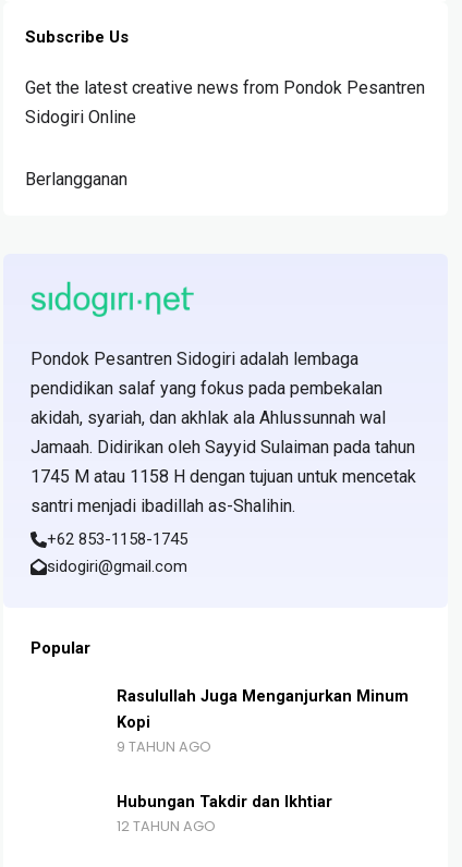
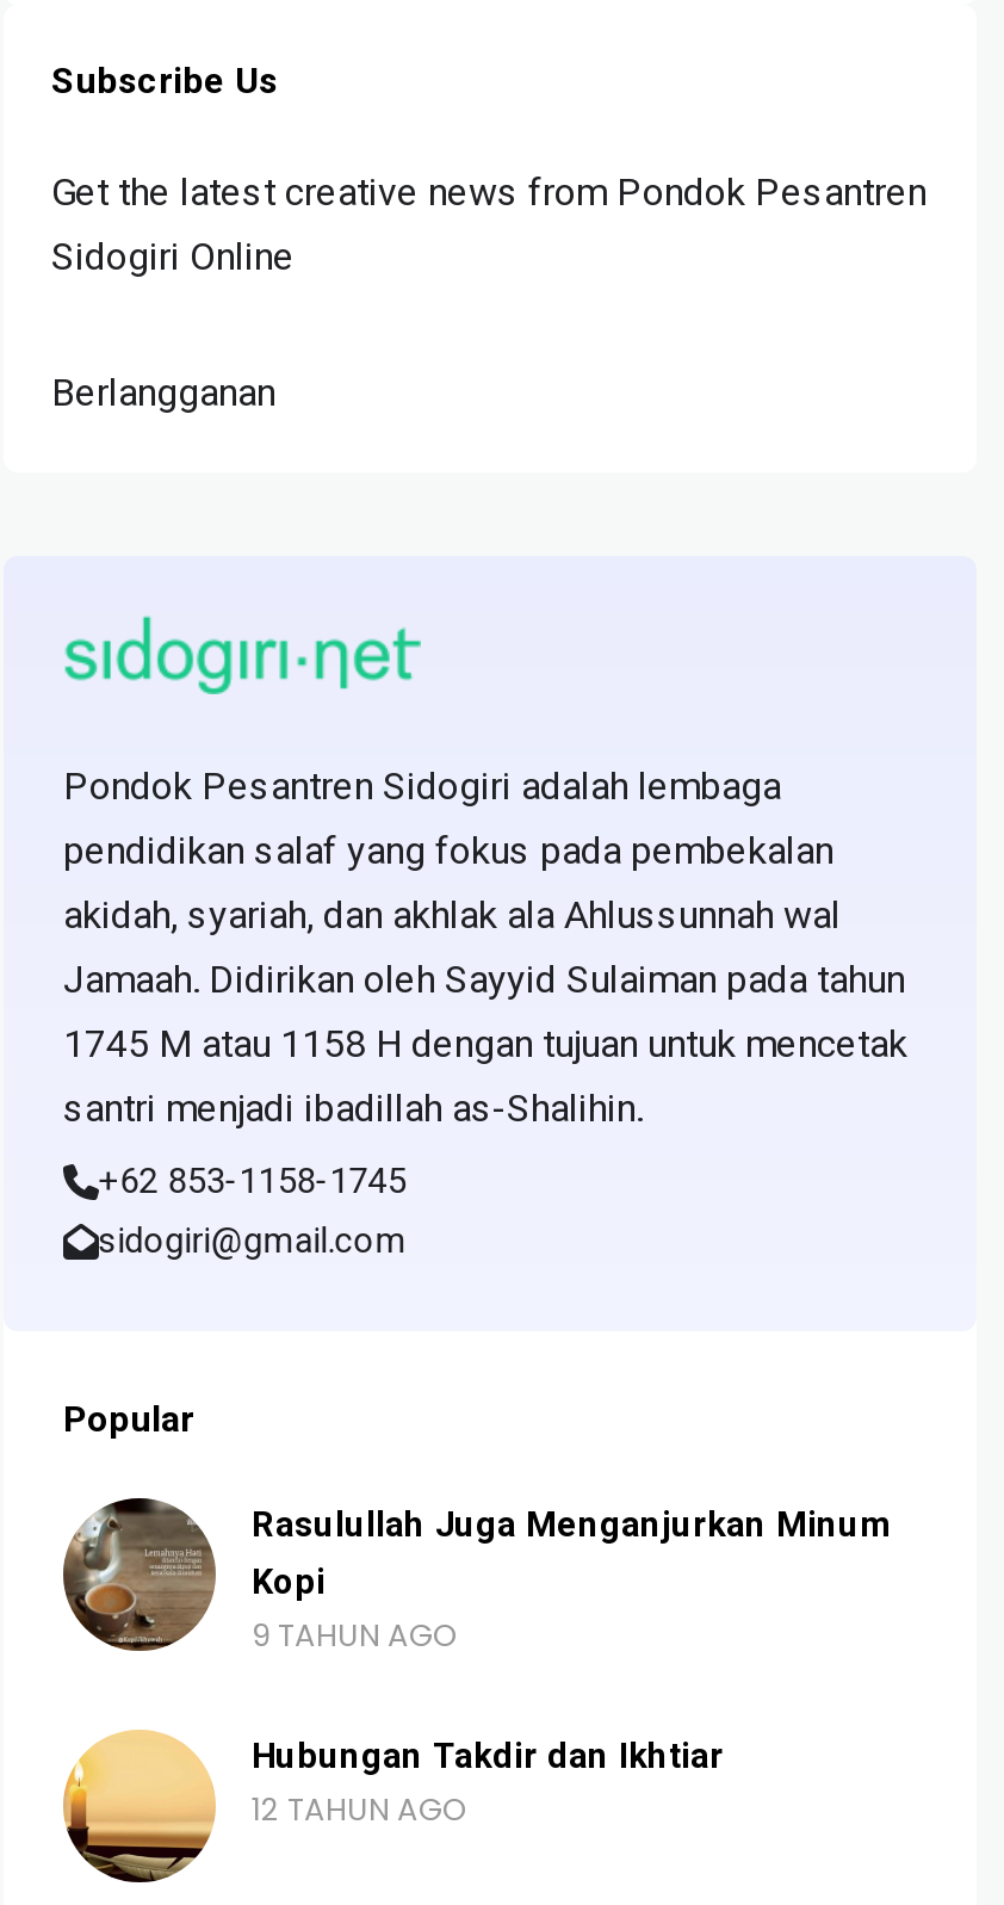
none -> [61,1496,218,1653] [image]
none -> [61,1727,218,1885] [image]

